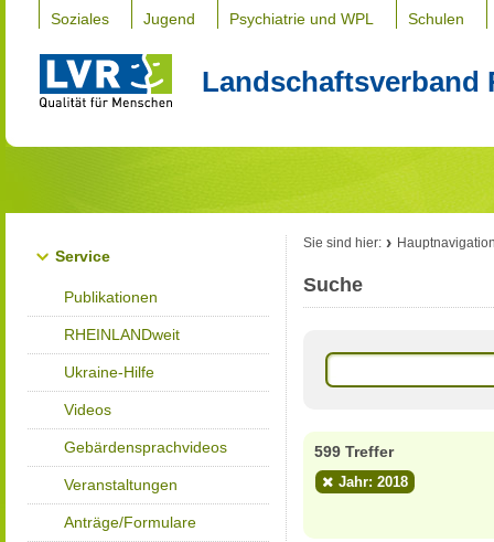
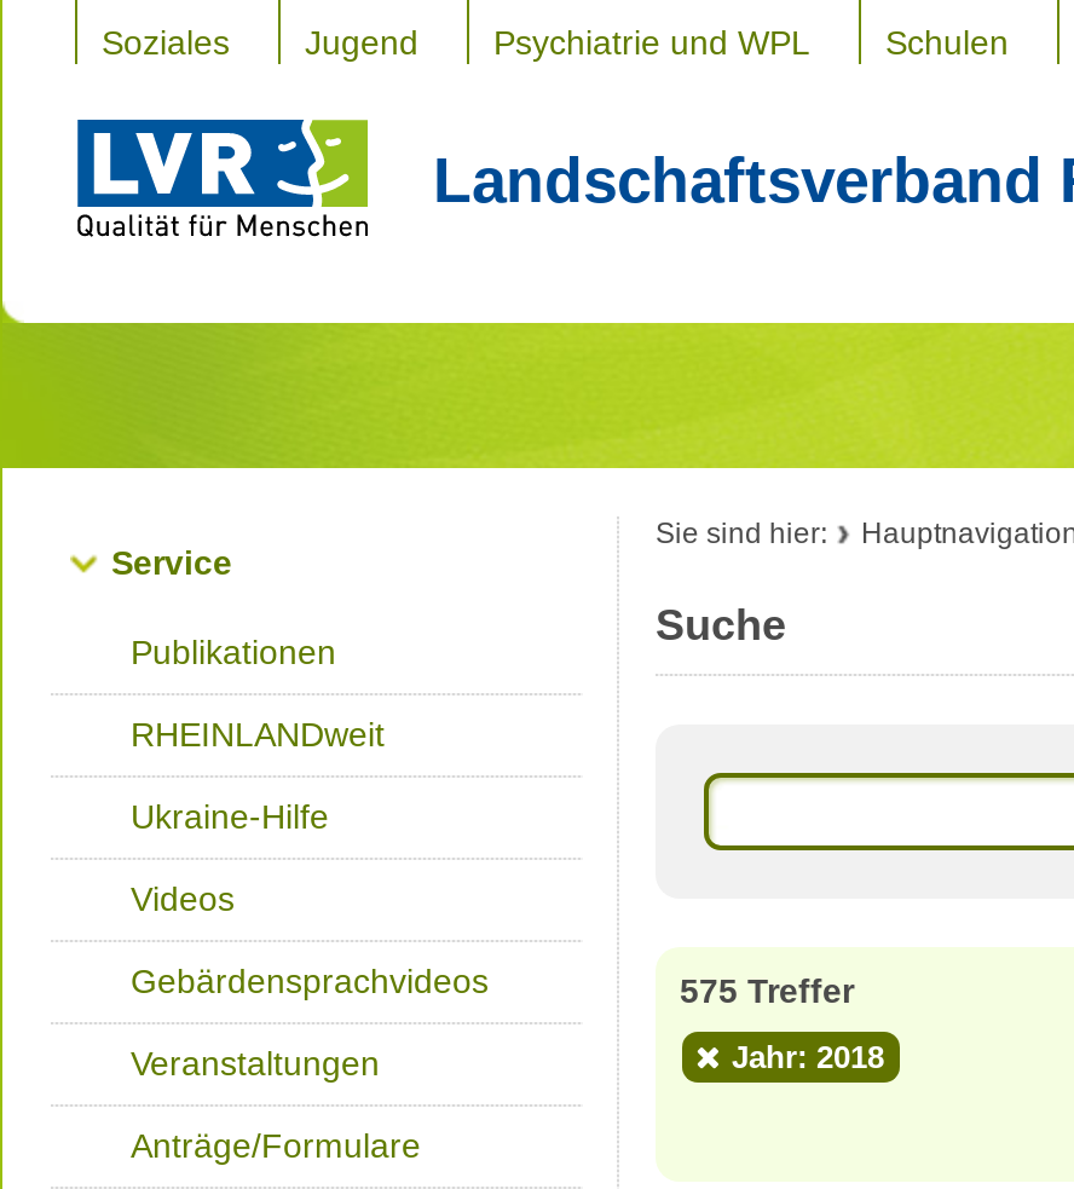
[314,443,394,460] 599 Treffer -> [680,971,854,1010] 575 Treffer

